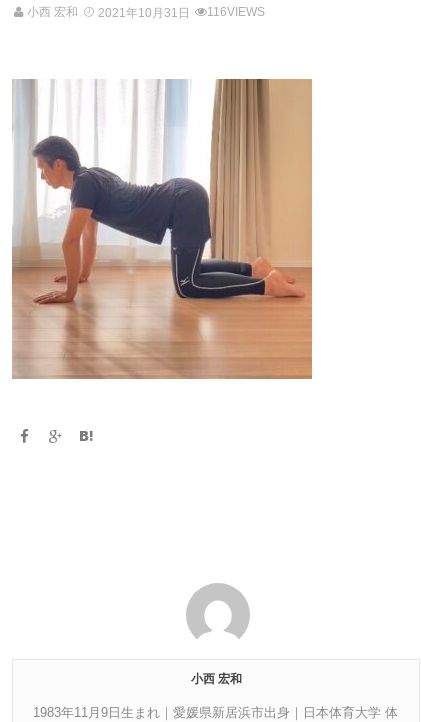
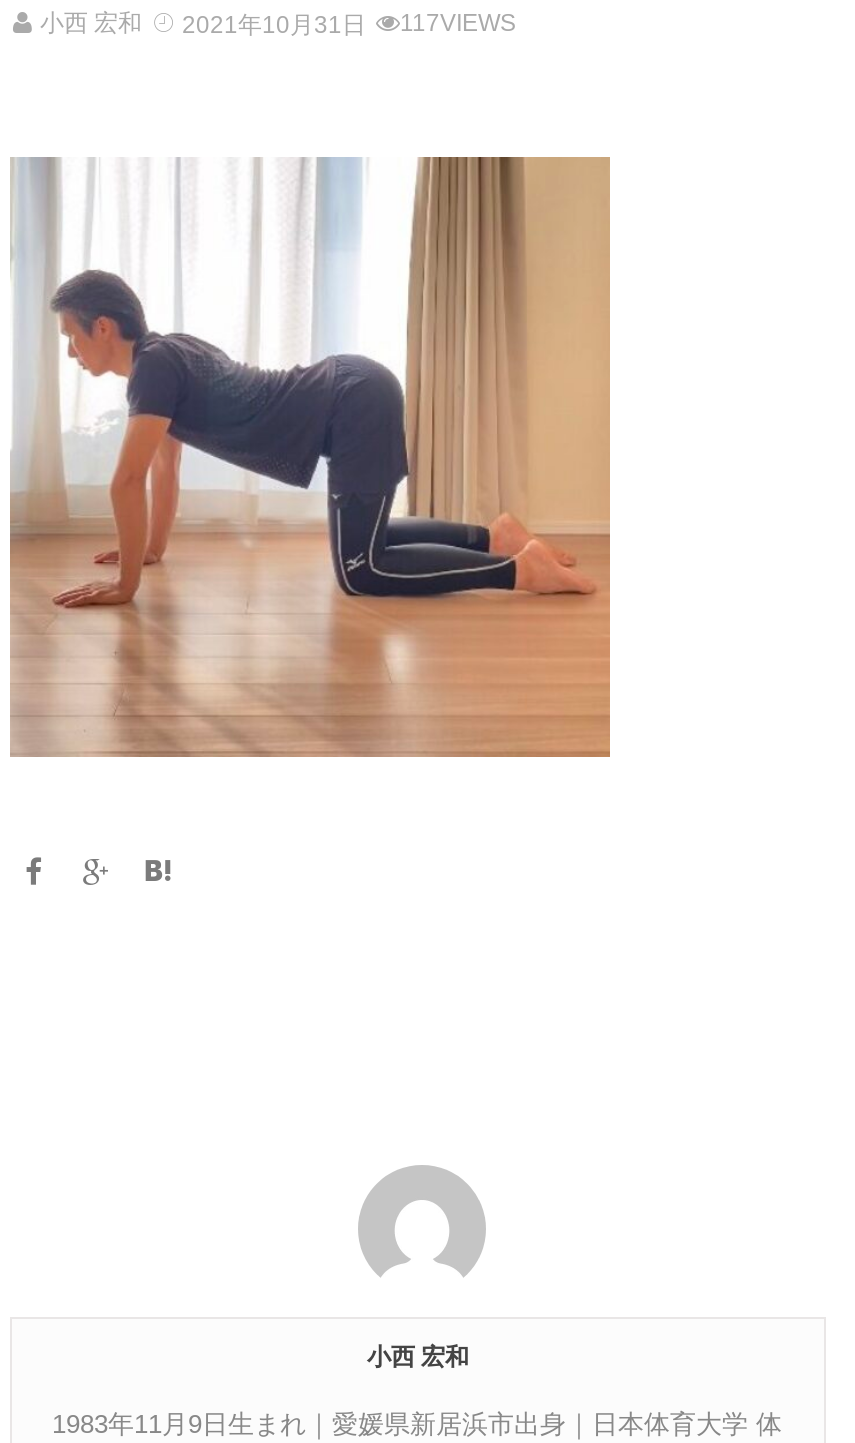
[27,5,265,20] 小西 宏和 2021年10月31日 116VIEWS -> [40,9,516,39] 小西 宏和 2021年10月31日 117VIEWS

